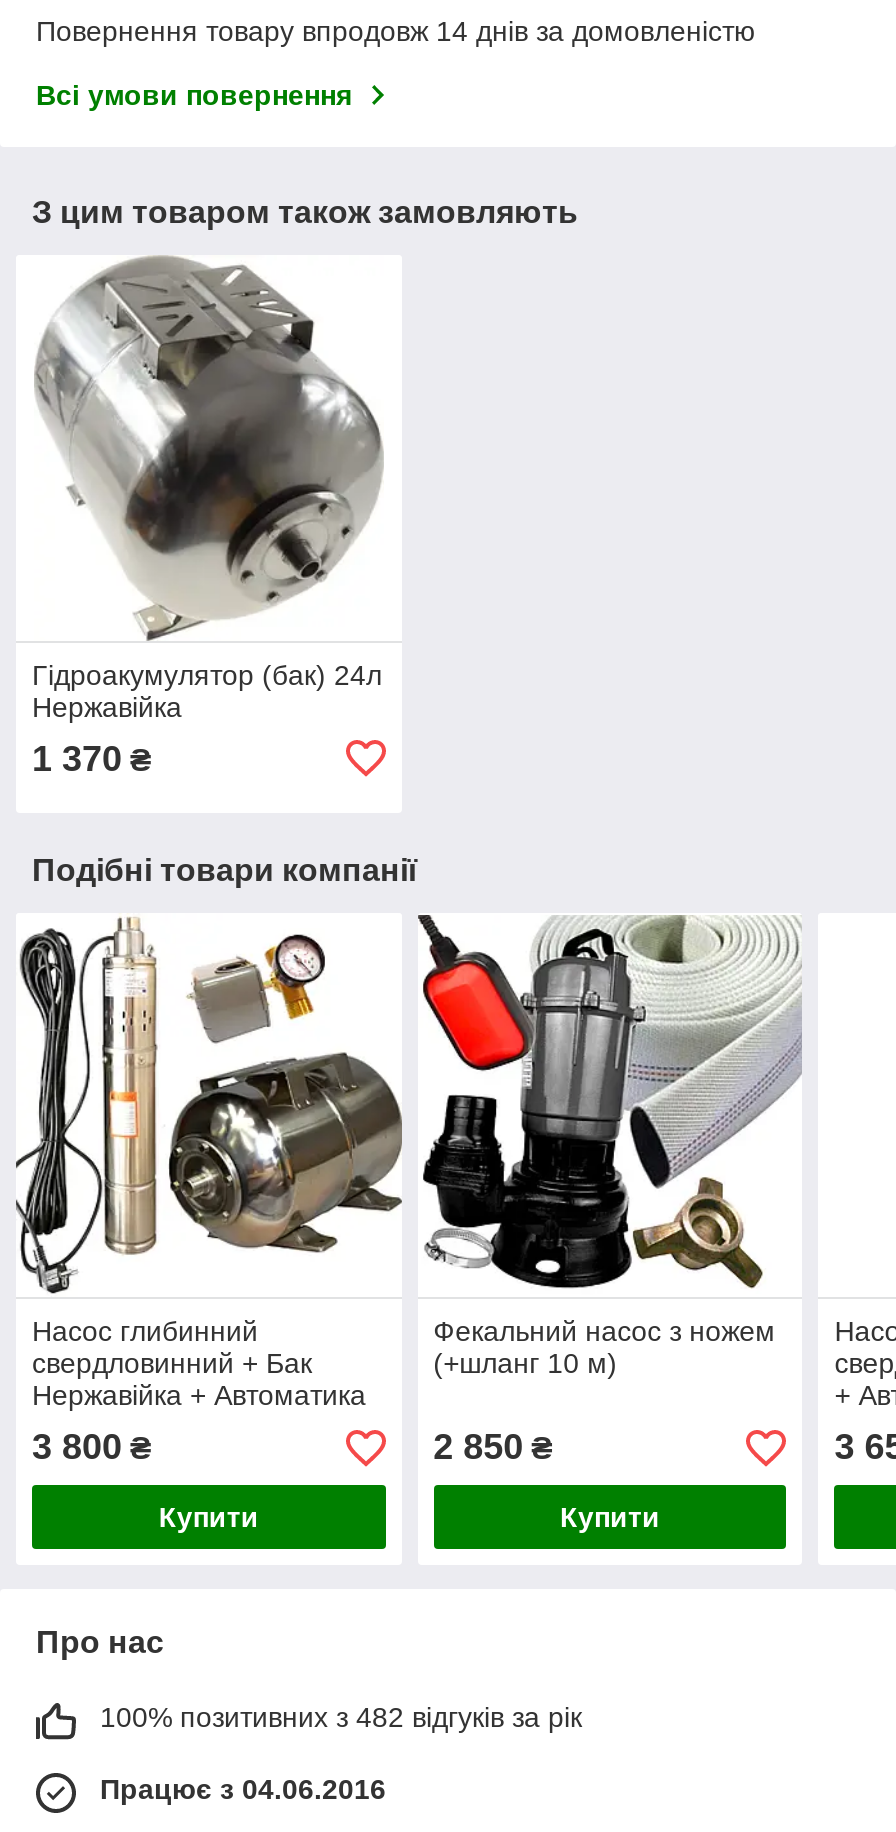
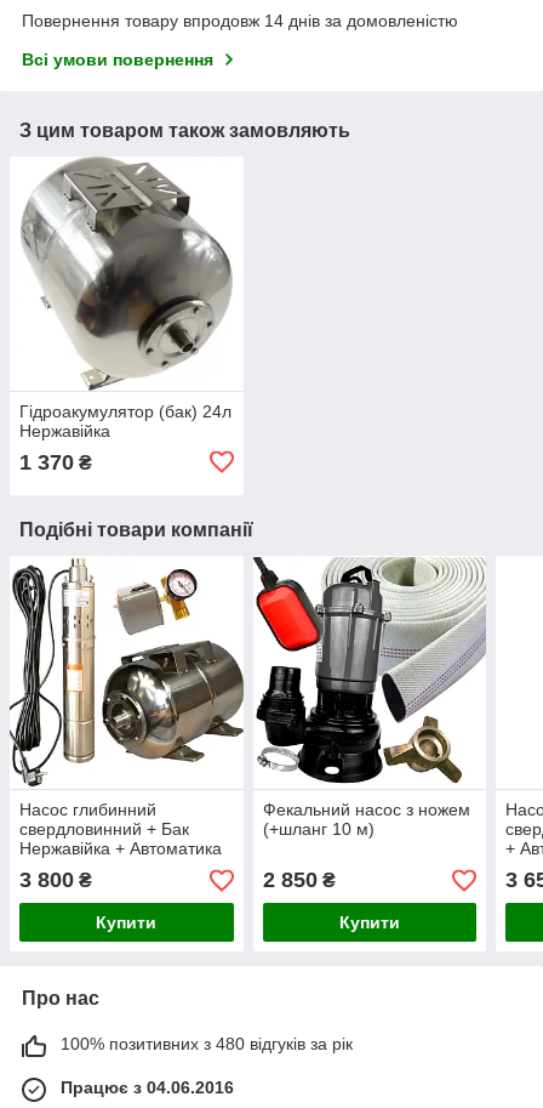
[100,1702,582,1734] 100% позитивних з 482 відгуків за рік -> [61,1035,353,1054] 100% позитивних з 480 відгуків за рік

